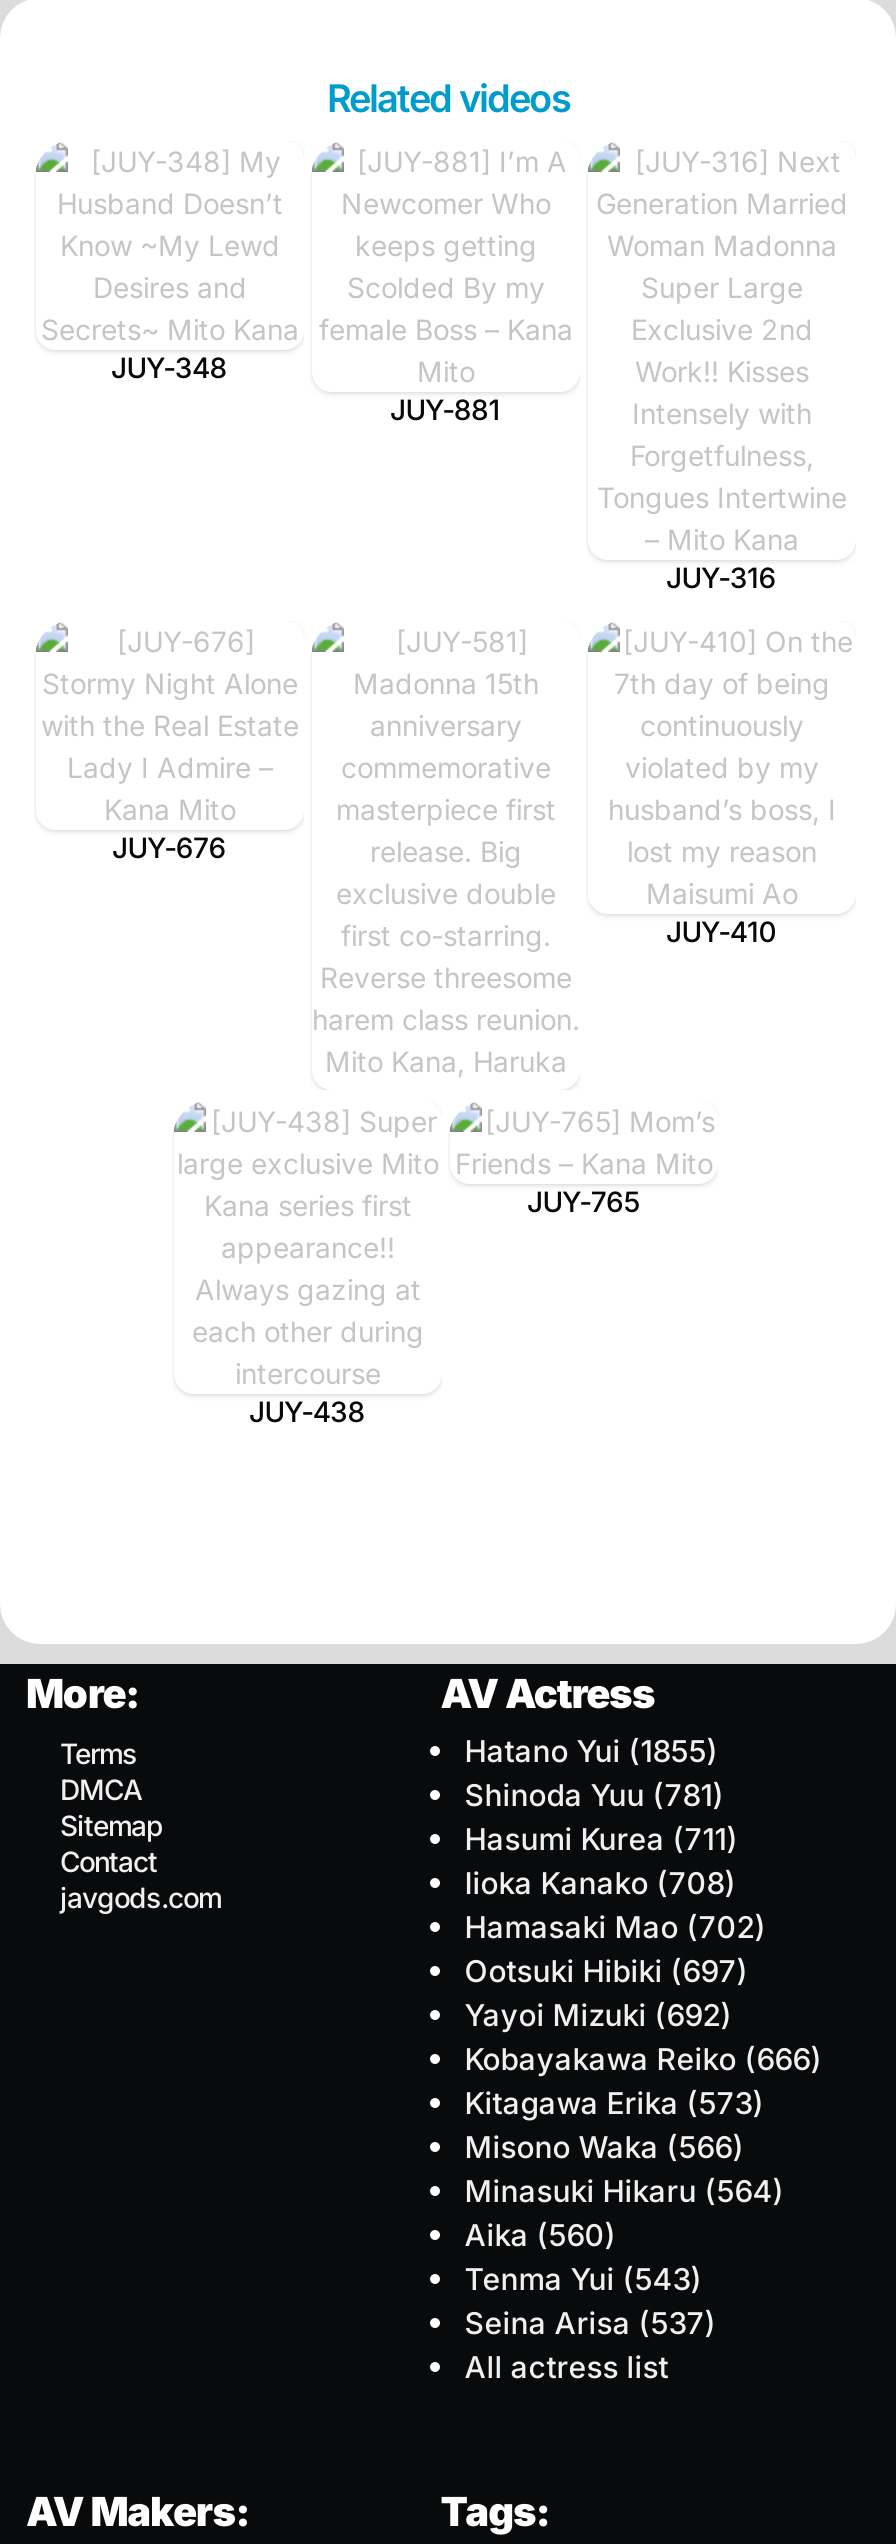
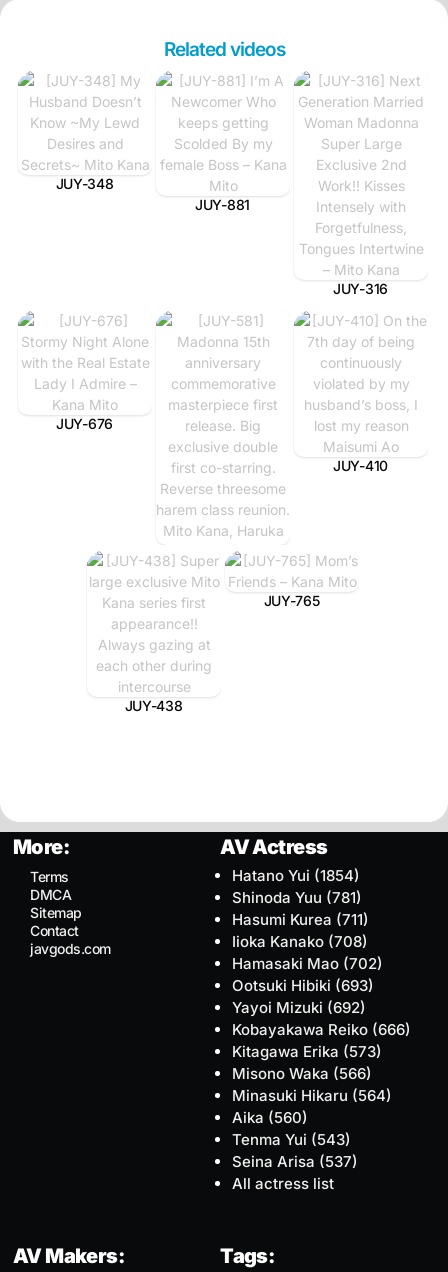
[465,1732,719,1770] Hatano Yui (1855) -> [232,866,360,885] Hatano Yui (1854)
[465,1952,749,1990] Ootsuki Hibiki (697) -> [232,976,374,995] Ootsuki Hibiki (693)

